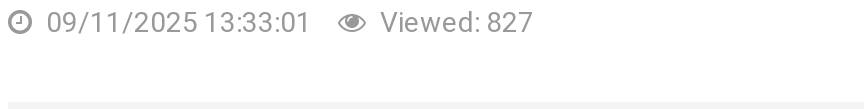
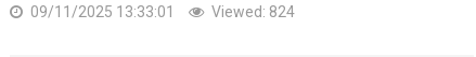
[40,6,534,38] 09/11/2025 13:33:01 Viewed: 827 -> [27,3,295,20] 09/11/2025 13:33:01 Viewed: 824

